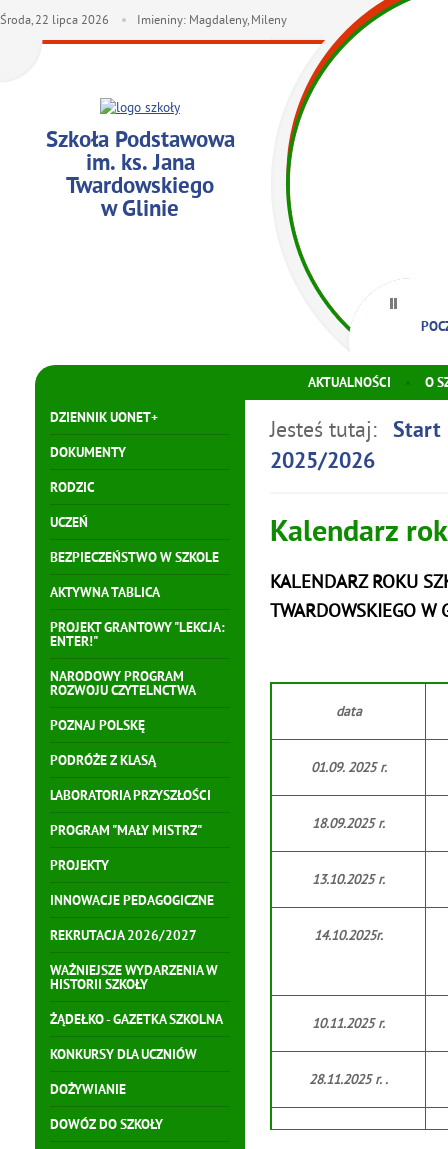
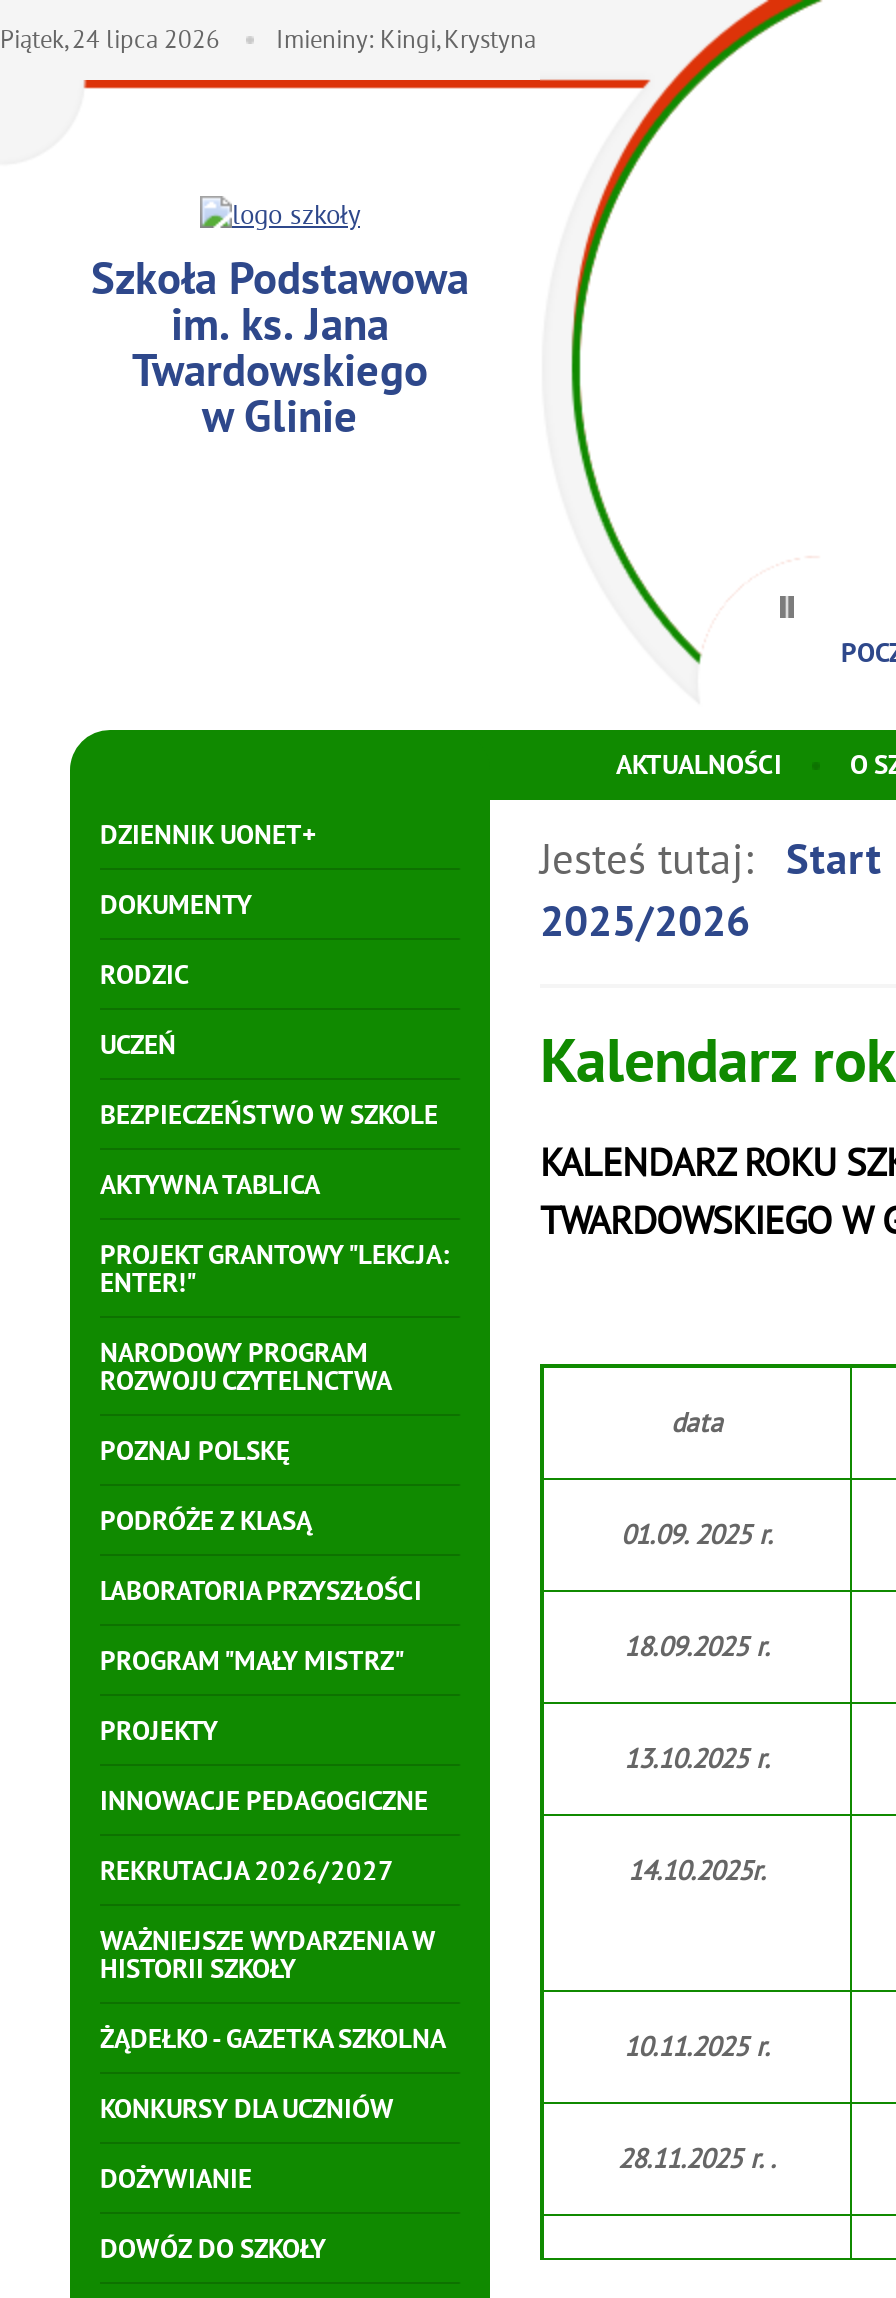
[0,12,112,27] Środa,22 lipca 2026 -> [0,24,226,54] Piątek,24 lipca 2026
[137,12,287,27] Imieniny: Magdaleny, Mileny -> [276,24,536,54] Imieniny: Kingi, Krystyna

